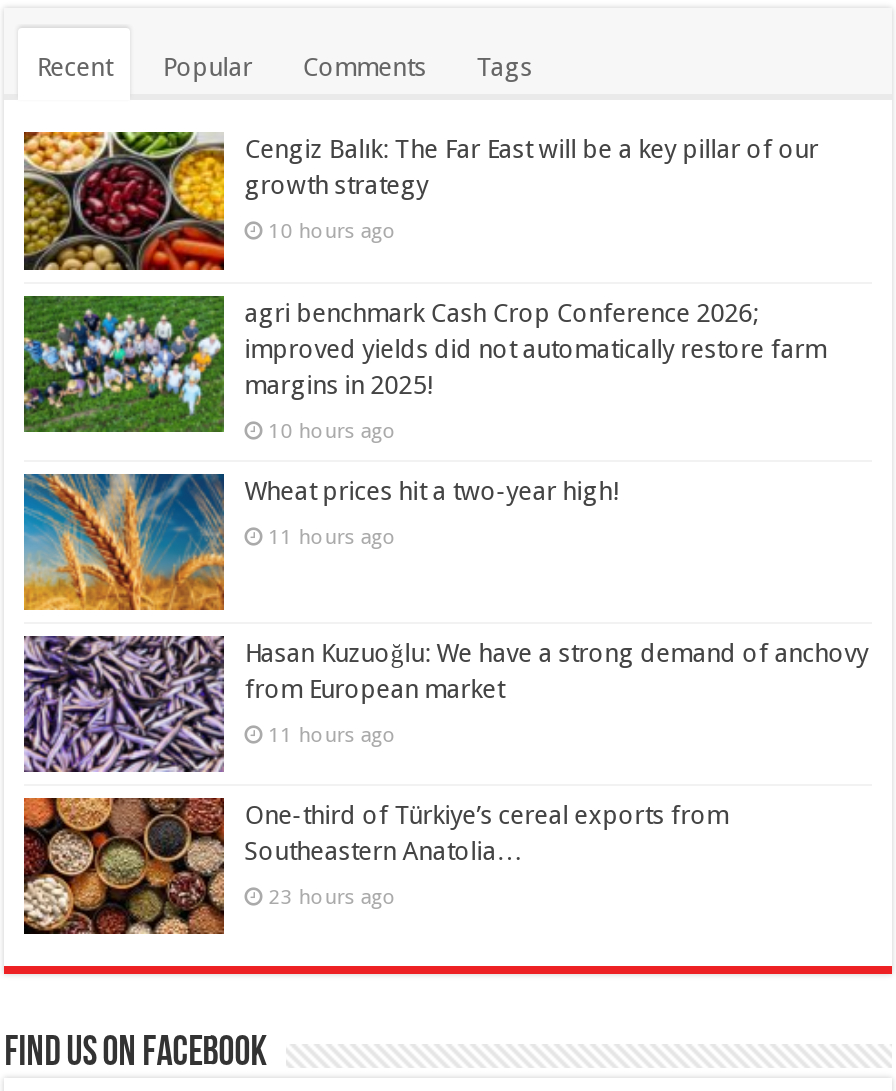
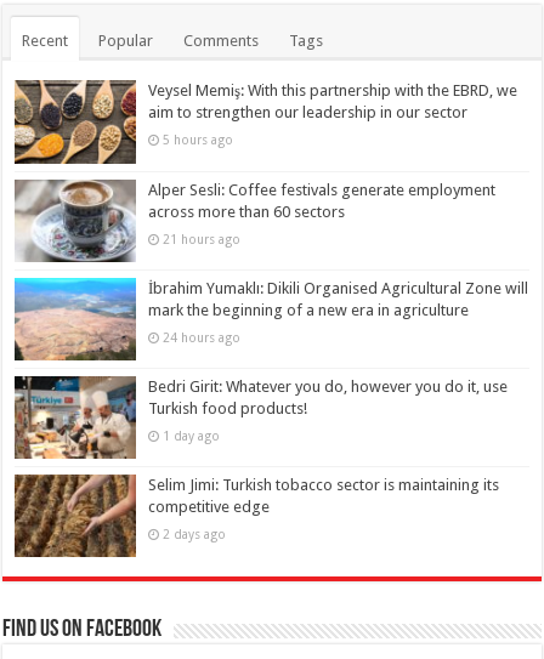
[24,130,818,272] [image] | Cengiz Balık: The Far East will be a key pillar of our | growth strategy -> [13,79,518,165] [image] | Veysel Memiş: With this partnership with the EBRD, we | aim to strengthen our leadership in our sector
[268,219,396,243] 10 hours ago -> [163,133,233,147] 5 hours ago
[22,294,826,434] [image] | agri benchmark Cash Crop Conference 2026; | improved yields did not automatically restore farm | margins in 2025! -> [13,178,496,263] [image] | Alper Sesli: Coffee festivals generate employment | across more than 60 sectors
[268,417,396,441] 10 hours ago -> [163,231,241,246] 21 hours ago
[22,472,618,612] [image] | Wheat prices hit a two-year high! -> [13,277,528,362] [image] | İbrahim Yumaklı: Dikili Organised Agricultural Zone will | mark the beginning of a new era in agriculture
[268,523,396,547] 11 hours ago -> [163,330,241,344] 24 hours ago
[24,634,868,774] [image] | Hasan Kuzuoğlu: We have a strong demand of anchovy | from European market -> [13,375,508,460] [image] | Bedri Girit: Whatever you do, however you do it, use | Turkish food products!
[268,722,396,746] 11 hours ago -> [163,428,220,443] 1 day ago
[22,796,728,936] [image] | One-third of Türkiye’s cereal exports from | Southeastern Anatolia… -> [13,473,499,558] [image] | Selim Jimi: Turkish tobacco sector is maintaining its | competitive edge
[268,884,396,908] 23 hours ago -> [163,527,226,541] 2 days ago

